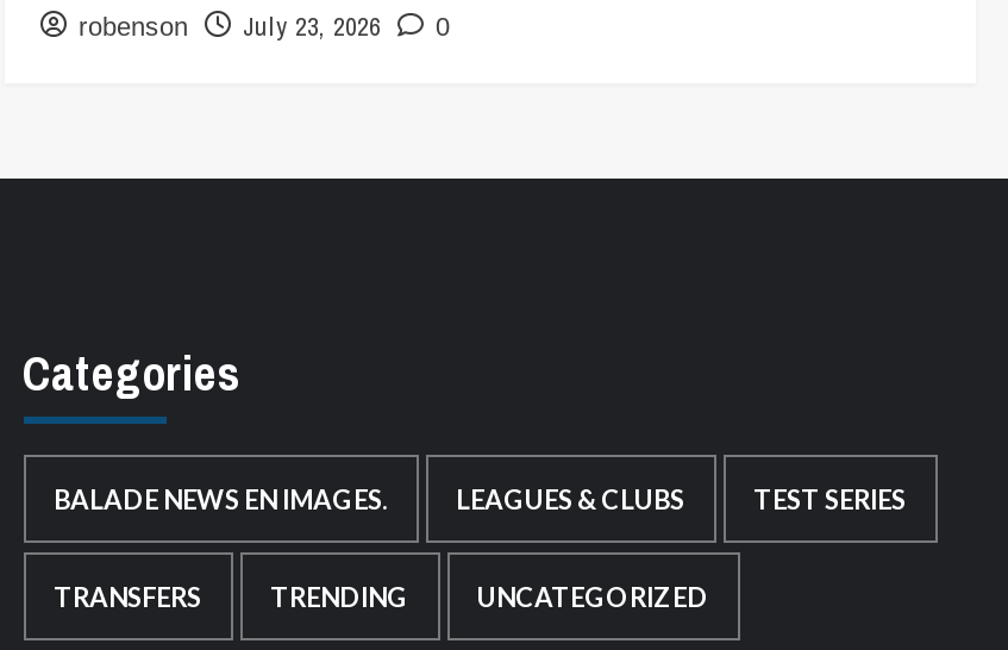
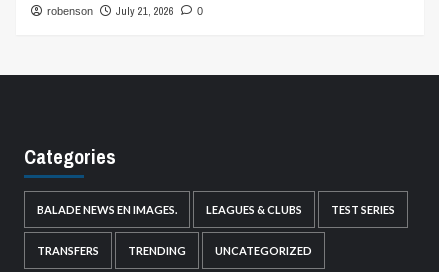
[79,10,450,43] robenson July 23, 2026 0 -> [47,4,203,18] robenson July 21, 2026 0

